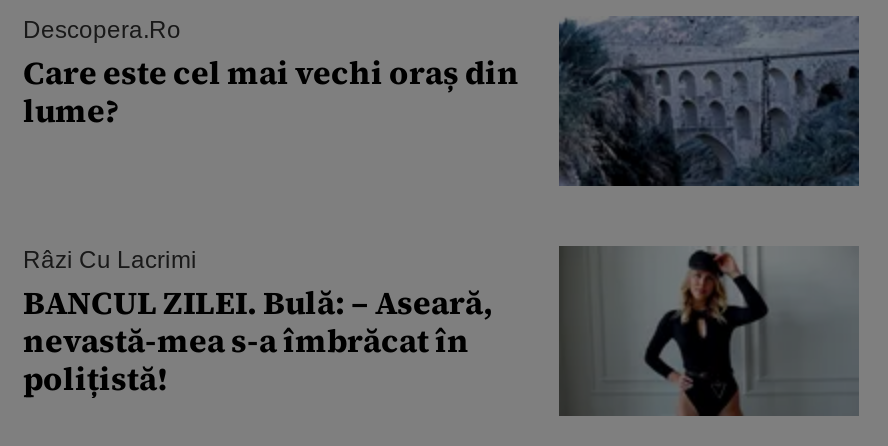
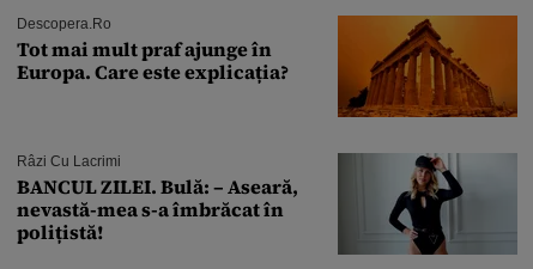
[23,14,861,188] [image] | Care este cel mai vechi oraș din | lume? -> [17,14,519,118] [image] | Tot mai mult praf ajunge în | Europa. Care este explicația?

